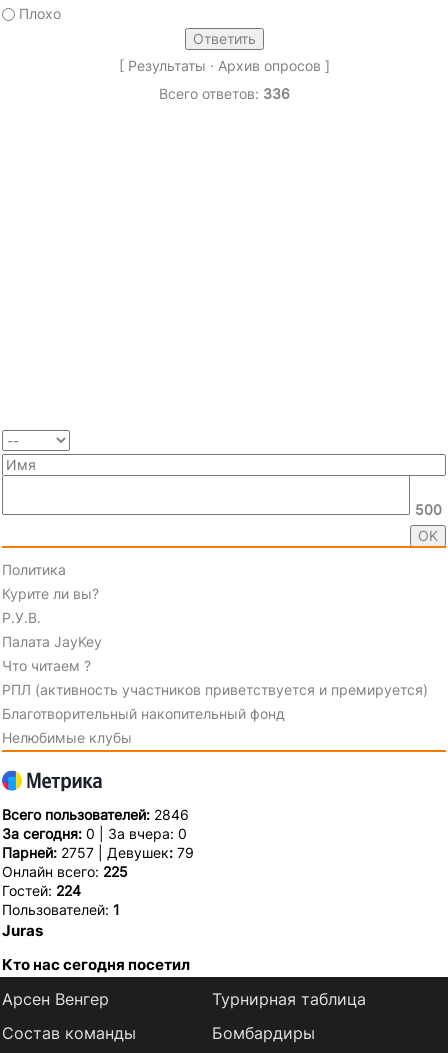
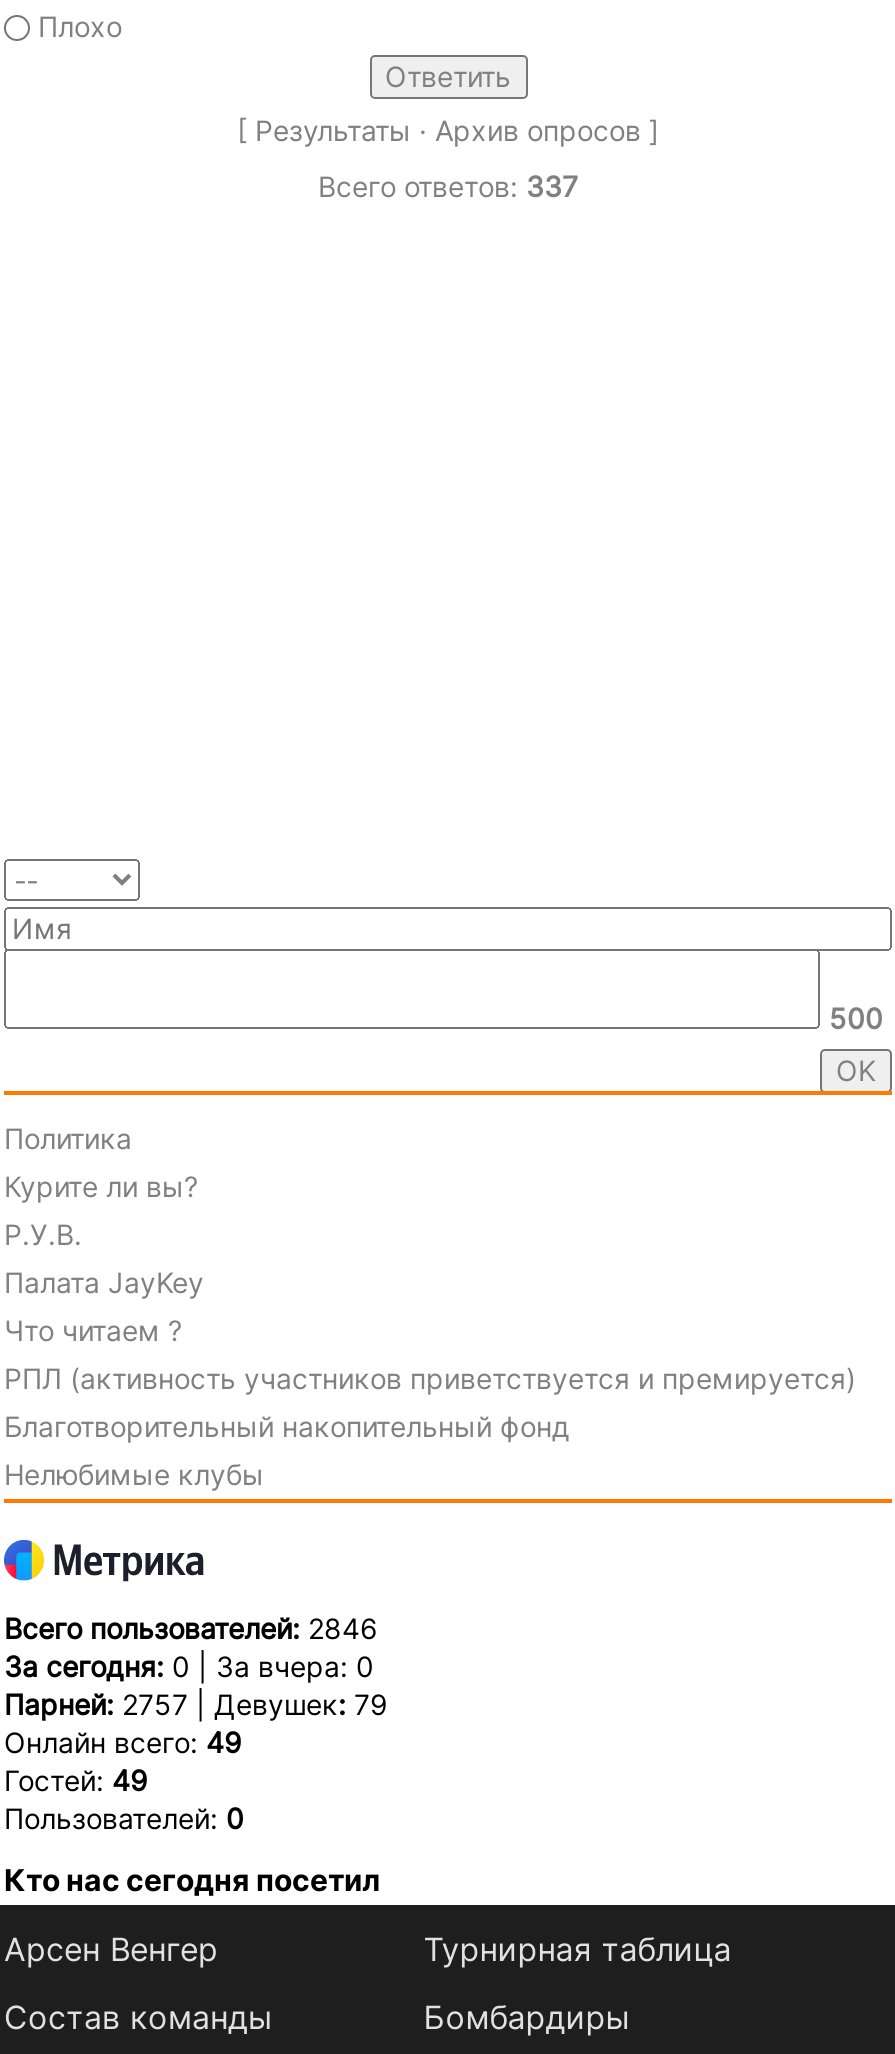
[158,85,289,102] Всего ответов: 336 -> [318,170,578,204] Всего ответов: 337
[2,863,128,940] Онлайн всего: 225 | Гостей: 224 | Пользователей: 1 | Juras -> [4,1726,244,1836] Онлайн всего: 49 | Гостей: 49 | Пользователей: 0

